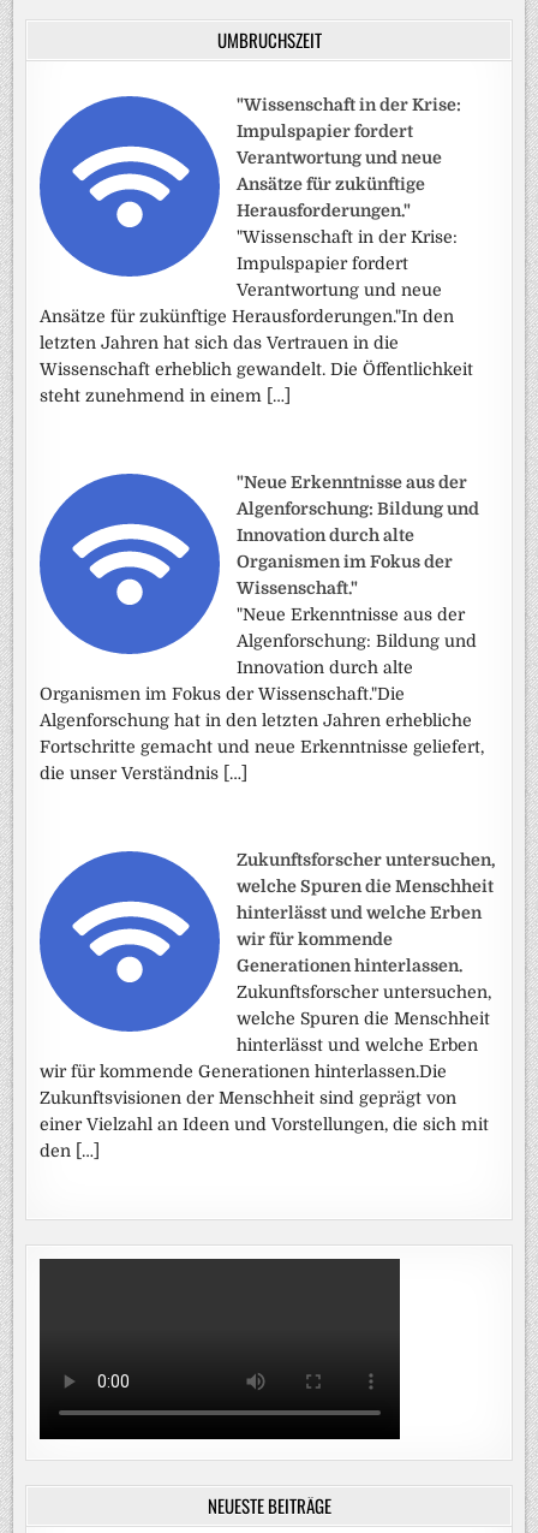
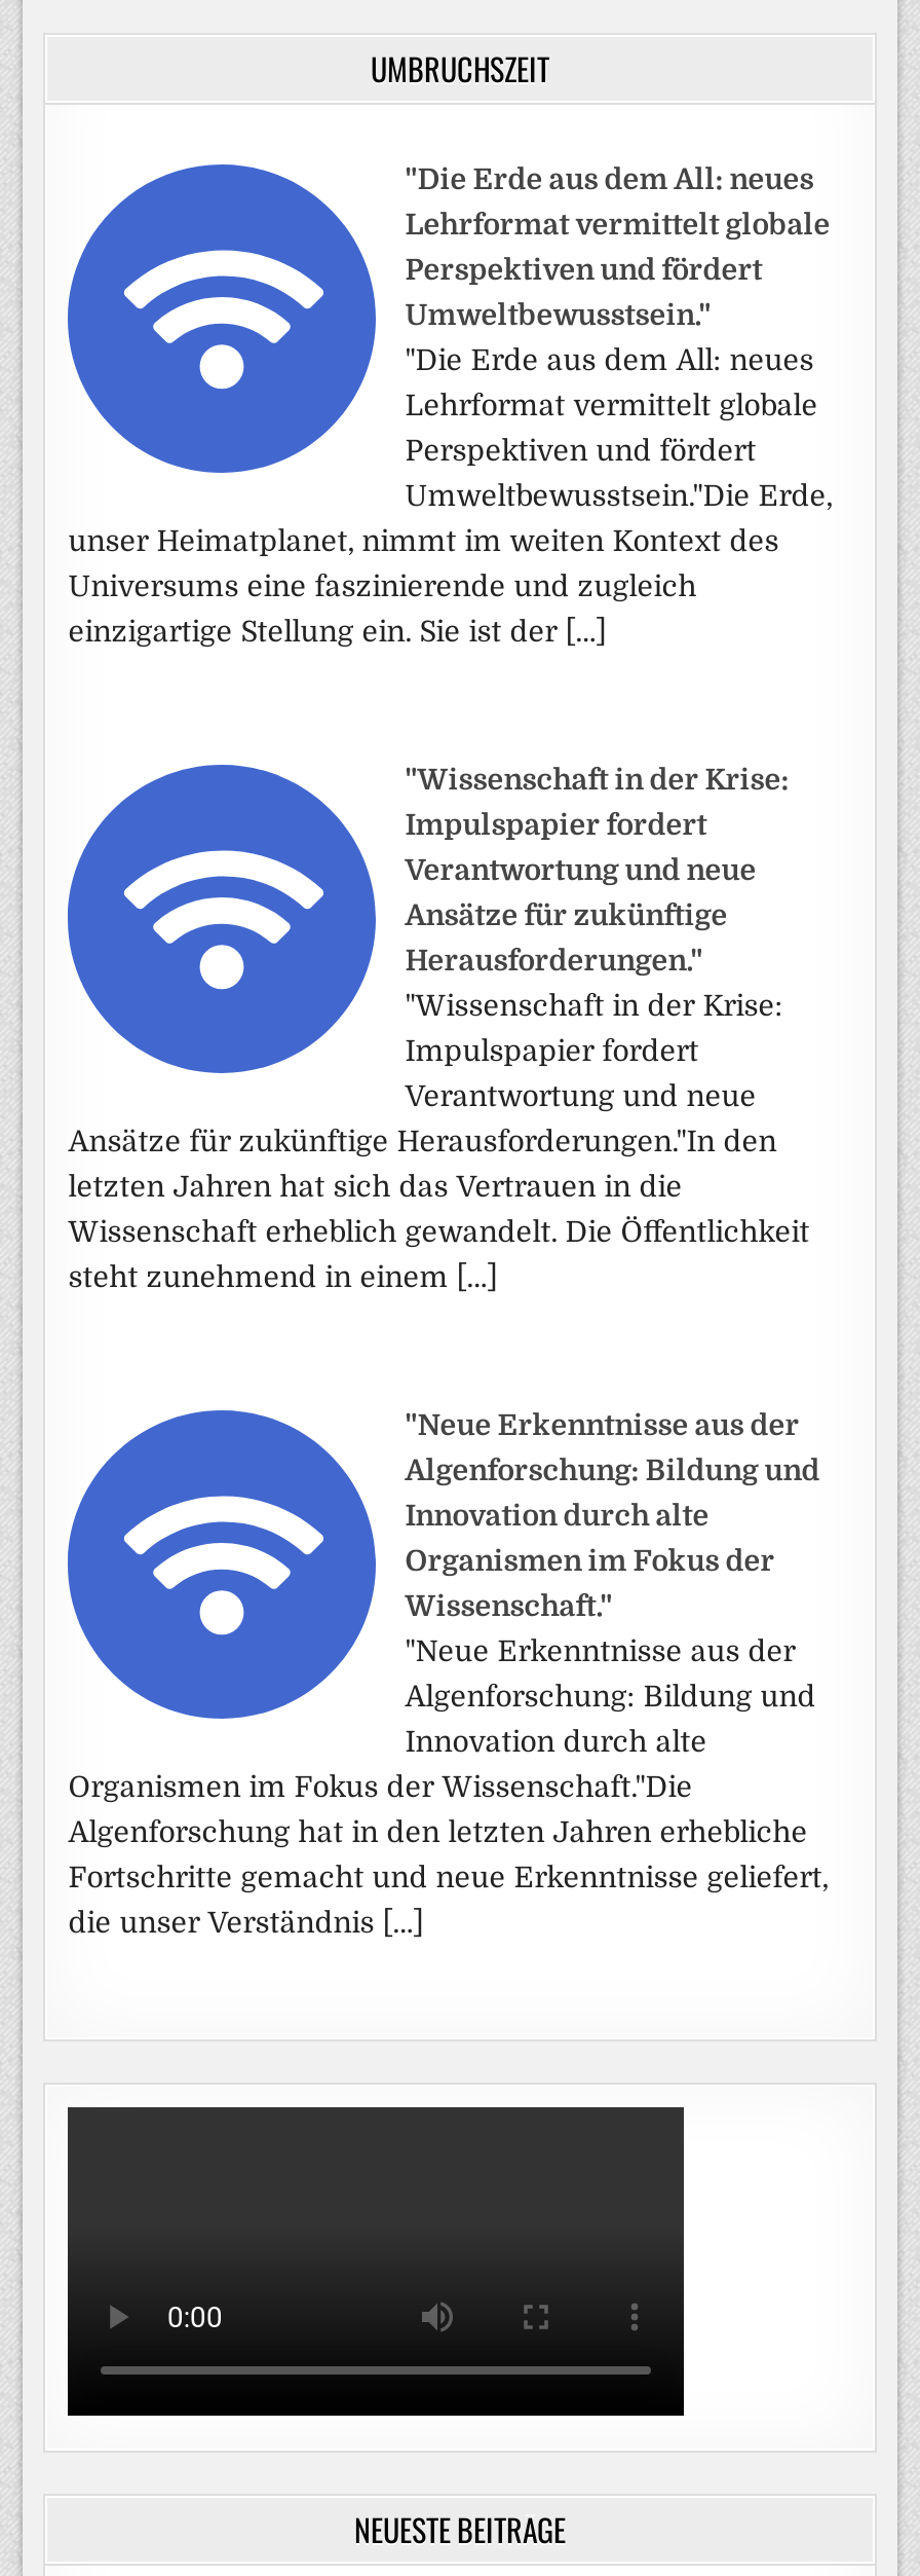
none -> [68,163,832,648] "Die Erde aus dem All: neues | Lehrformat vermittelt globale | Perspektiven und fördert | Umweltbewusstsein." | "Die Erde aus dem All: neues | Lehrformat vermittelt globale | Perspektiven und fördert | Umweltbewusstsein."Die Erde, | unser Heimatplanet, nimmt im weiten Kontext des | Universums eine faszinierende und zugleich | einzigartige Stellung ein. Sie ist der […]
moved [40,95,484,783] -> [68,763,828,1938]: "Wissenschaft in der Krise: | Impulspapier fordert | Verantwortung und neue | ... | Fortschritte gemacht und neue Erkenntnisse geliefert, | die unser Verständnis […]
[40,850,496,1160] Zukunftsforscher untersuchen, | welche Spuren die Menschheit | hinterlässt und welche Erben | wir für kommende | Generationen hinterlassen. | Zukunftsforscher untersuchen, | welche Spuren die Menschheit | hinterlässt und welche Erben | wir für kommende Generationen hinterlassen.Die | Zukunftsvisionen der Menschheit sind geprägt von | einer Vielzahl an Ideen und Vorstellungen, die sich mit | den […] -> none

